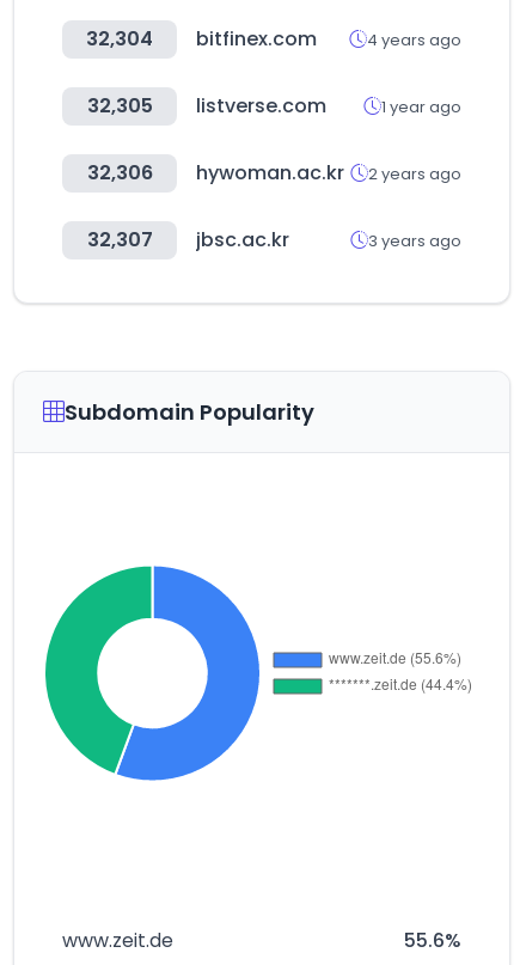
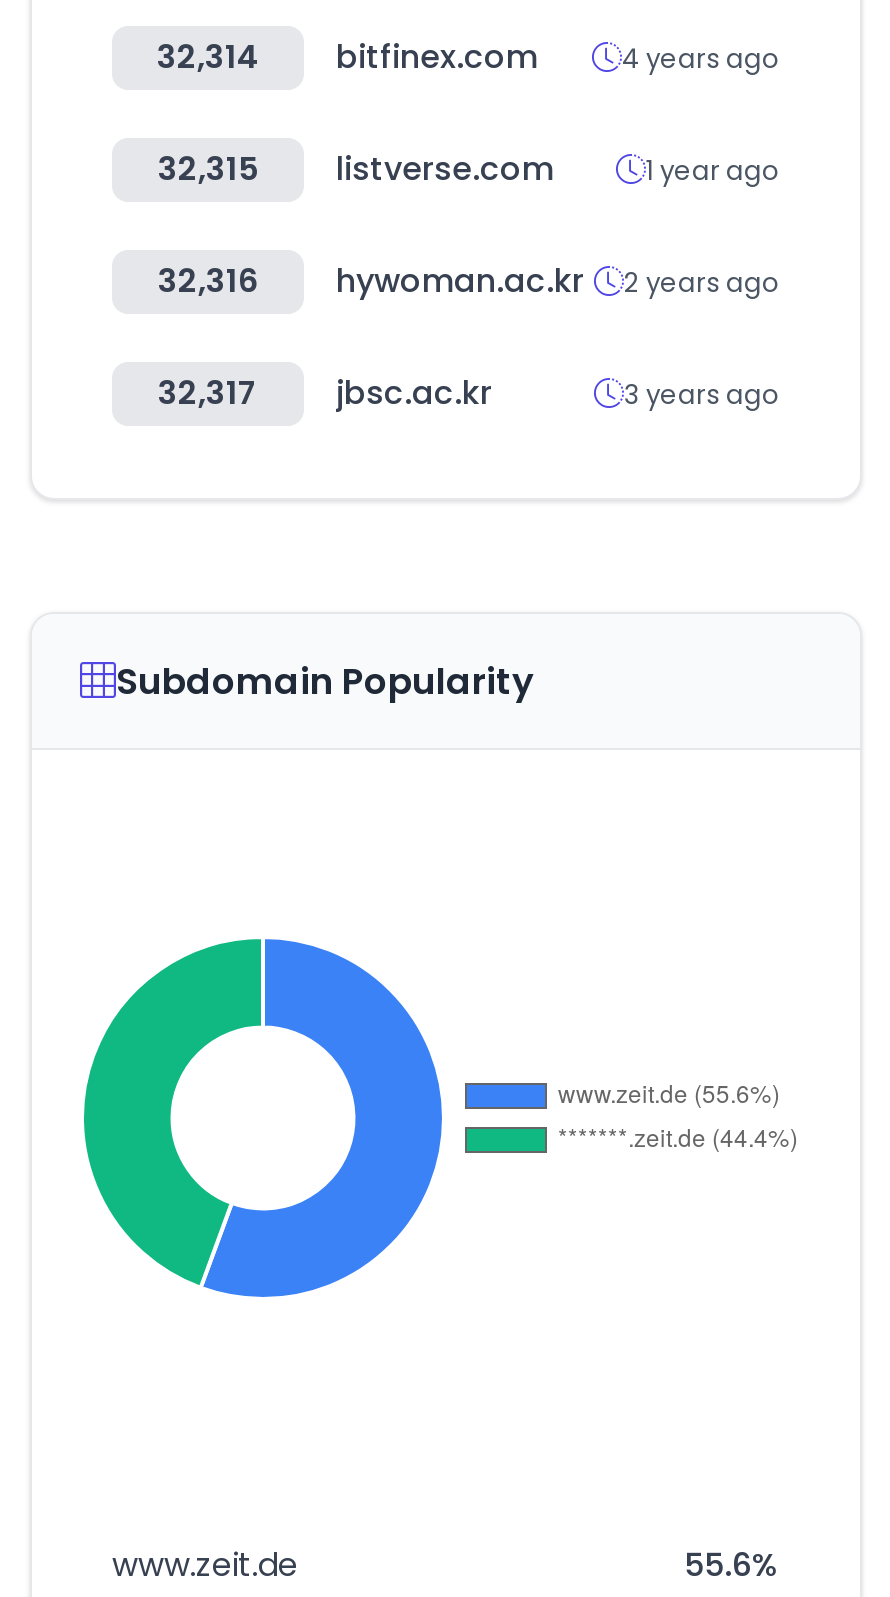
[86,25,317,53] 32,304 bitfinex.com -> [157,34,538,80] 32,314 bitfinex.com
[87,92,326,120] 32,305 listverse.com -> [158,146,554,192] 32,315 listverse.com
[87,159,461,187] 32,306 hywoman.ac.kr 2 years ago -> [158,258,780,304] 32,316 hywoman.ac.kr 2 years ago
[87,226,289,254] 32,307 jbsc.ac.kr -> [158,370,492,416] 32,317 jbsc.ac.kr

